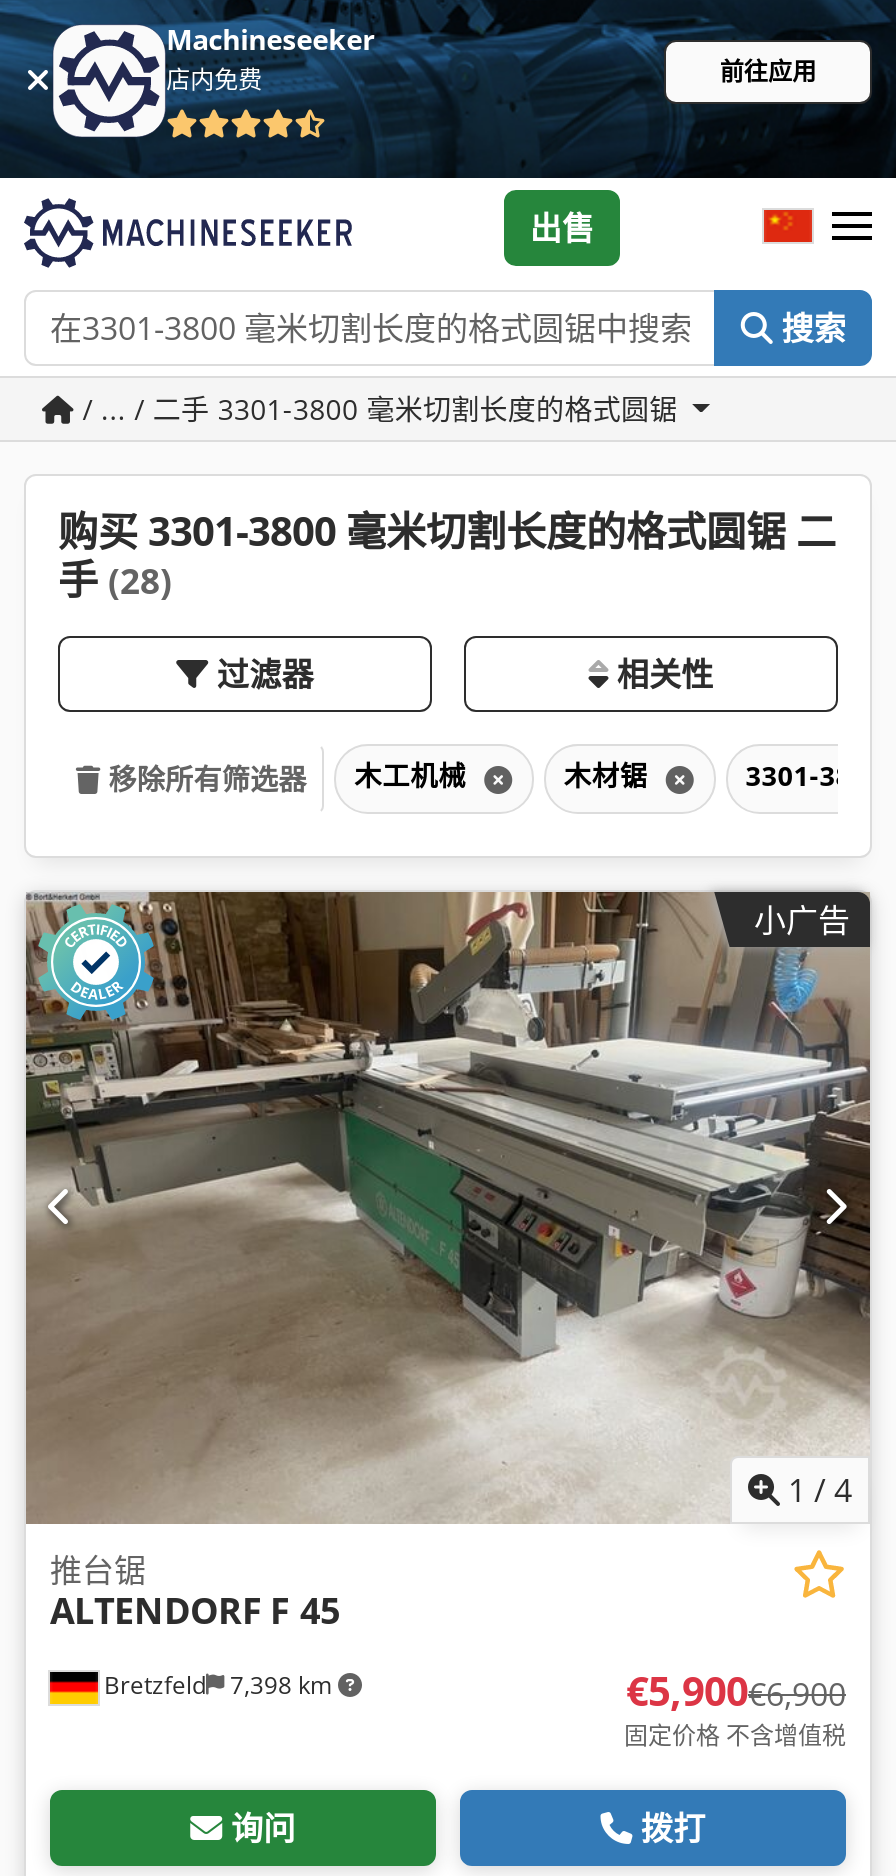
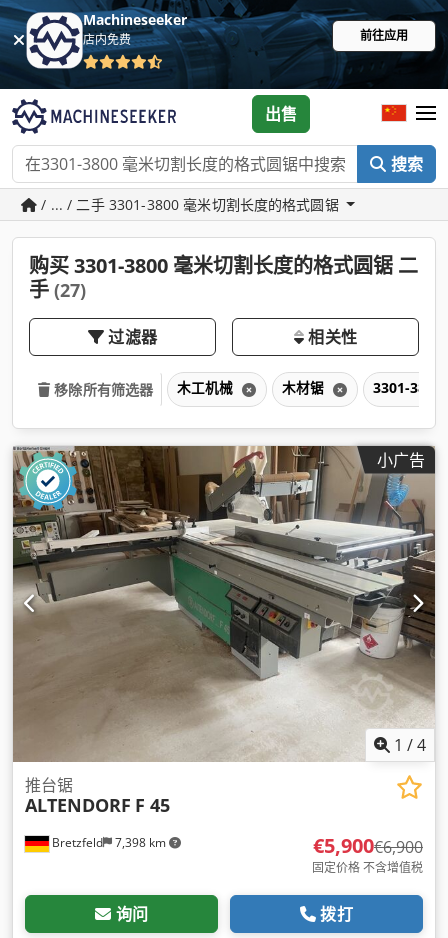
[58,552,172,606] 手(28) -> [29,276,86,303] 手(27)

